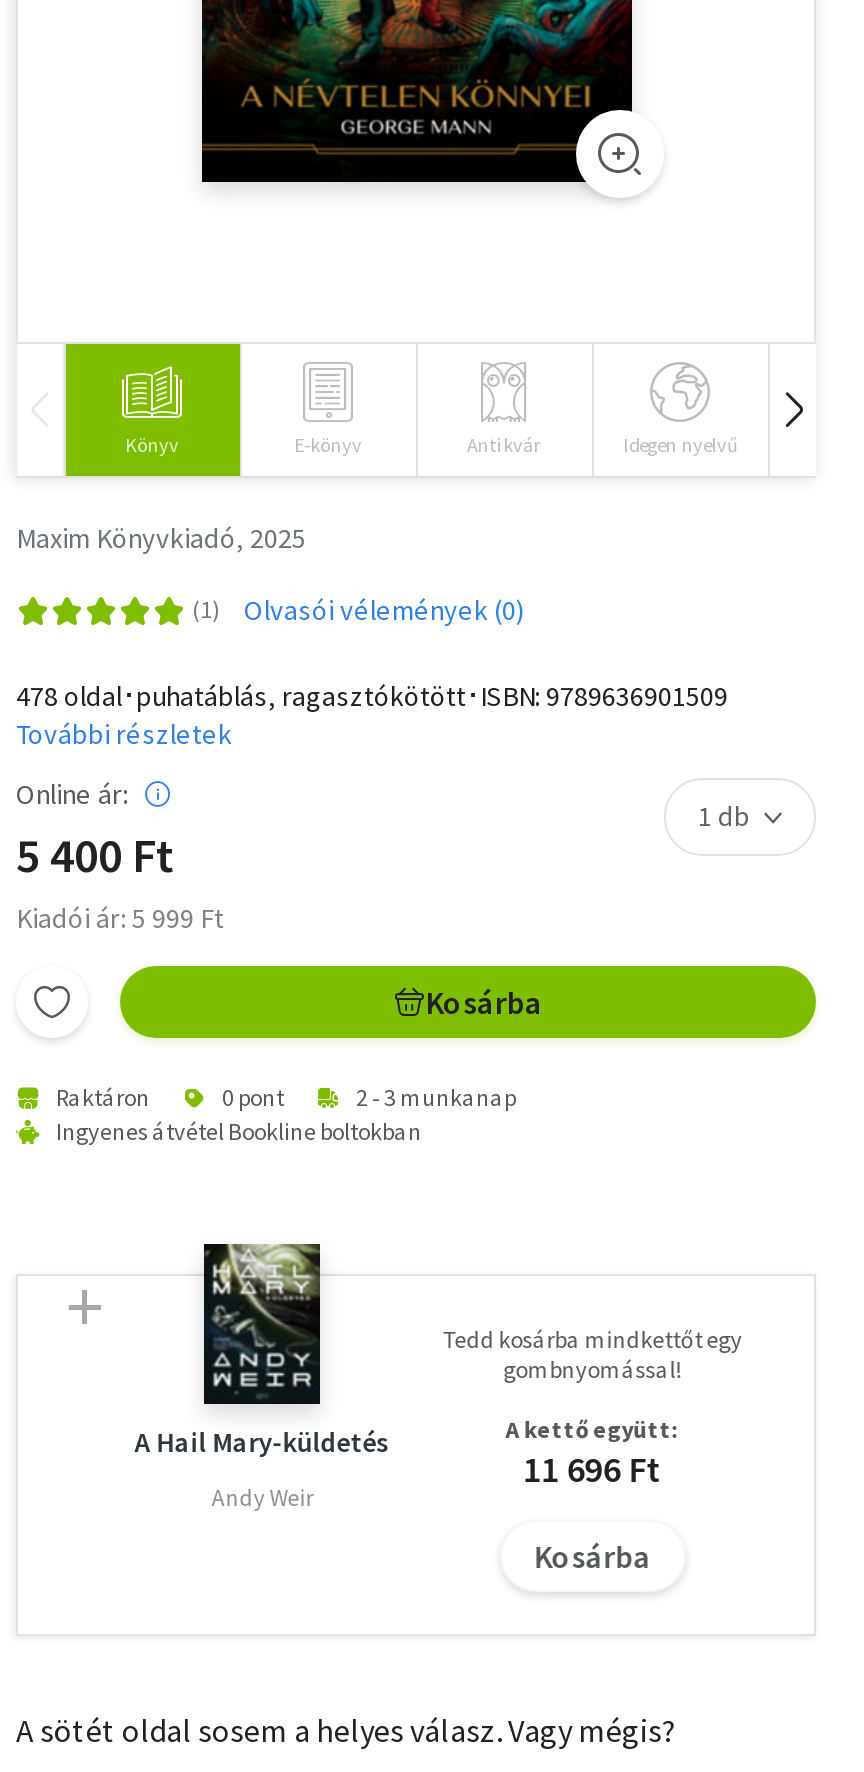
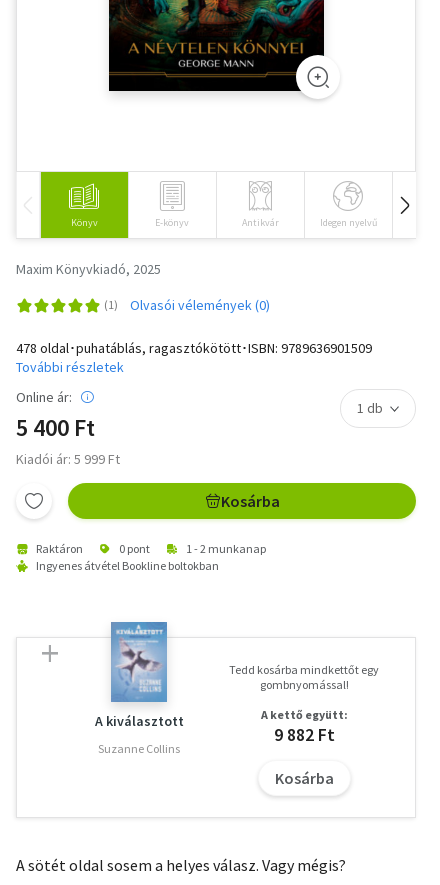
[356,1082,516,1112] 2 - 3 munkanap -> [186,541,266,556] 1 - 2 munkanap
[134,1242,390,1460] [image] | A Hail Mary-küldetés -> [95,621,184,730] [image] | A kiválasztott
[522,1446,662,1492] 11 696 Ft -> [274,723,335,746] 9 882 Ft
[212,1482,314,1512] Andy Weir -> [98,741,180,756] Suzanne Collins

